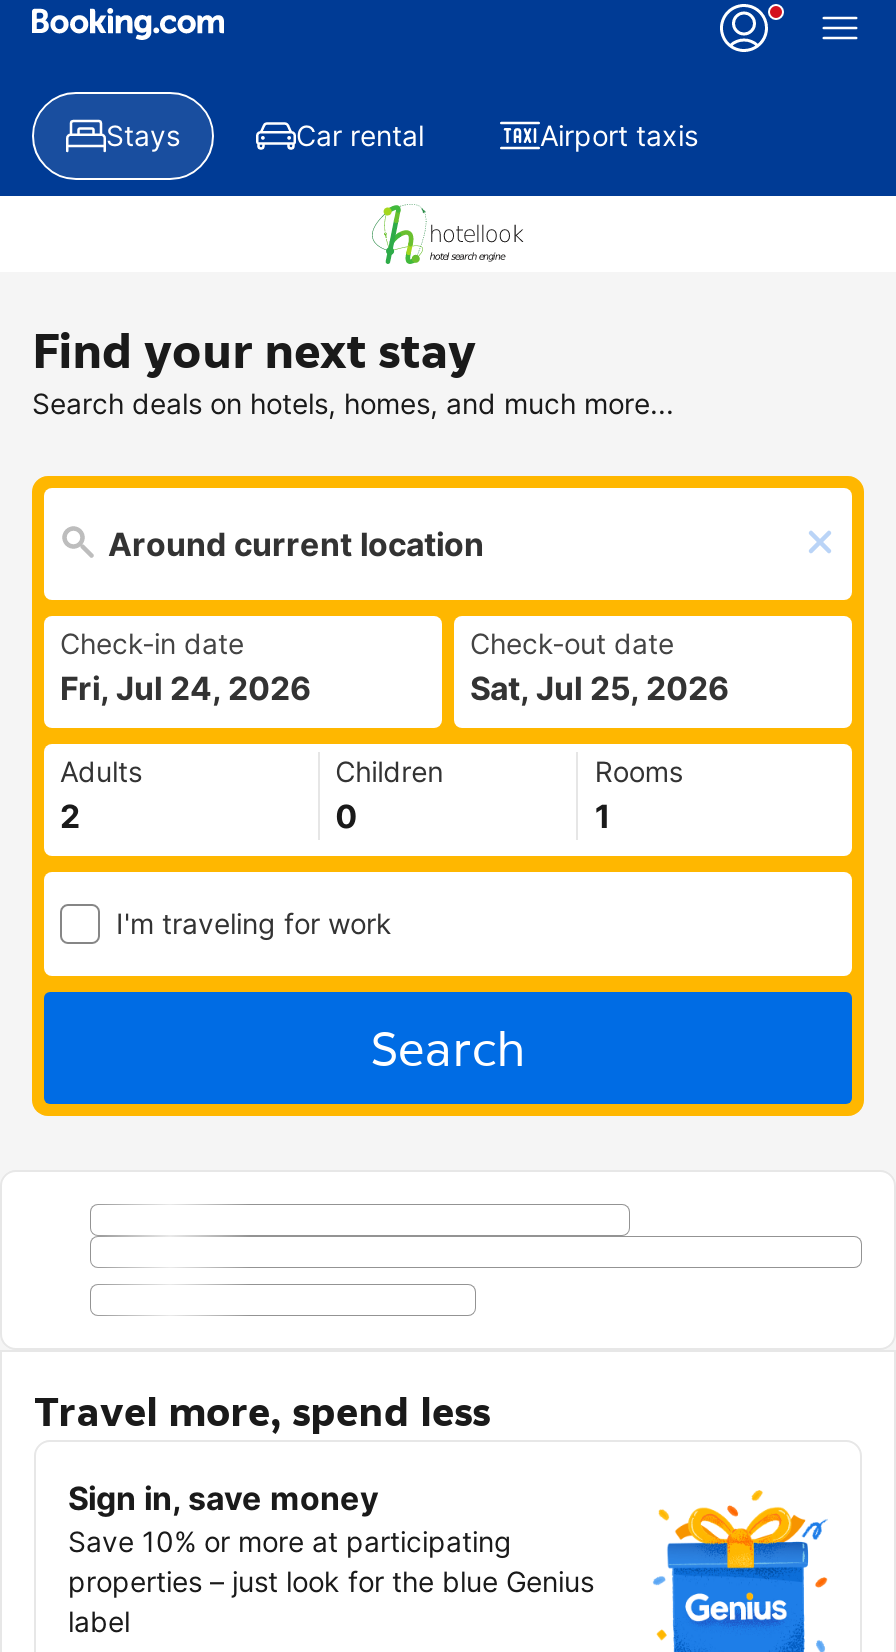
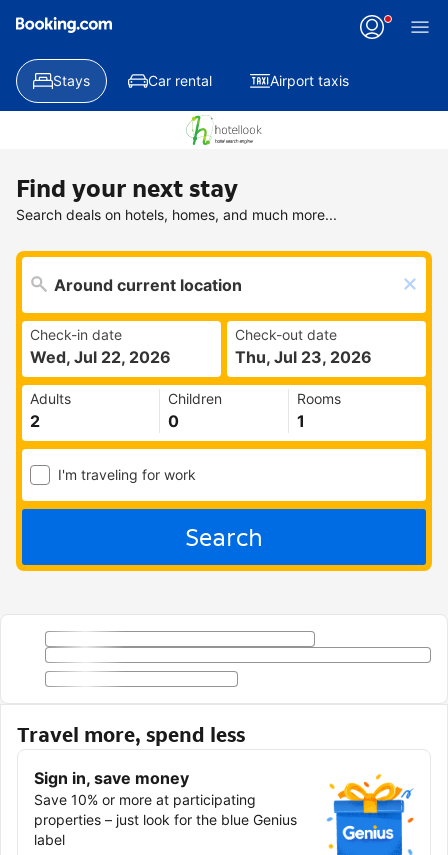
[60,668,312,708] Fri, Jul 24, 2026 -> [30,347,171,367] Wed, Jul 22, 2026
[470,668,730,708] Sat, Jul 25, 2026 -> [235,347,372,367] Thu, Jul 23, 2026

